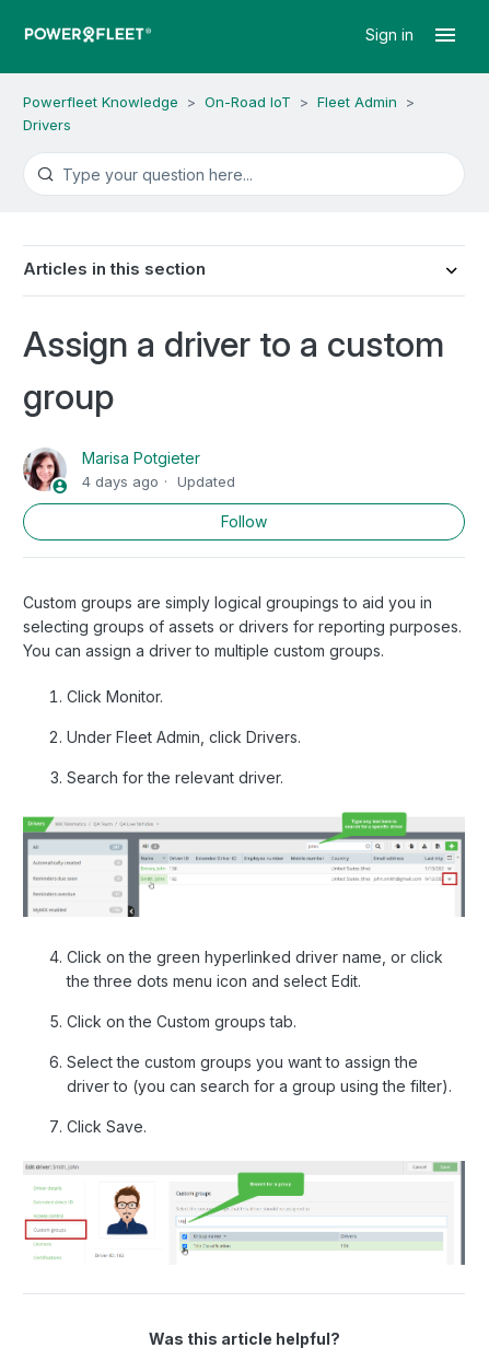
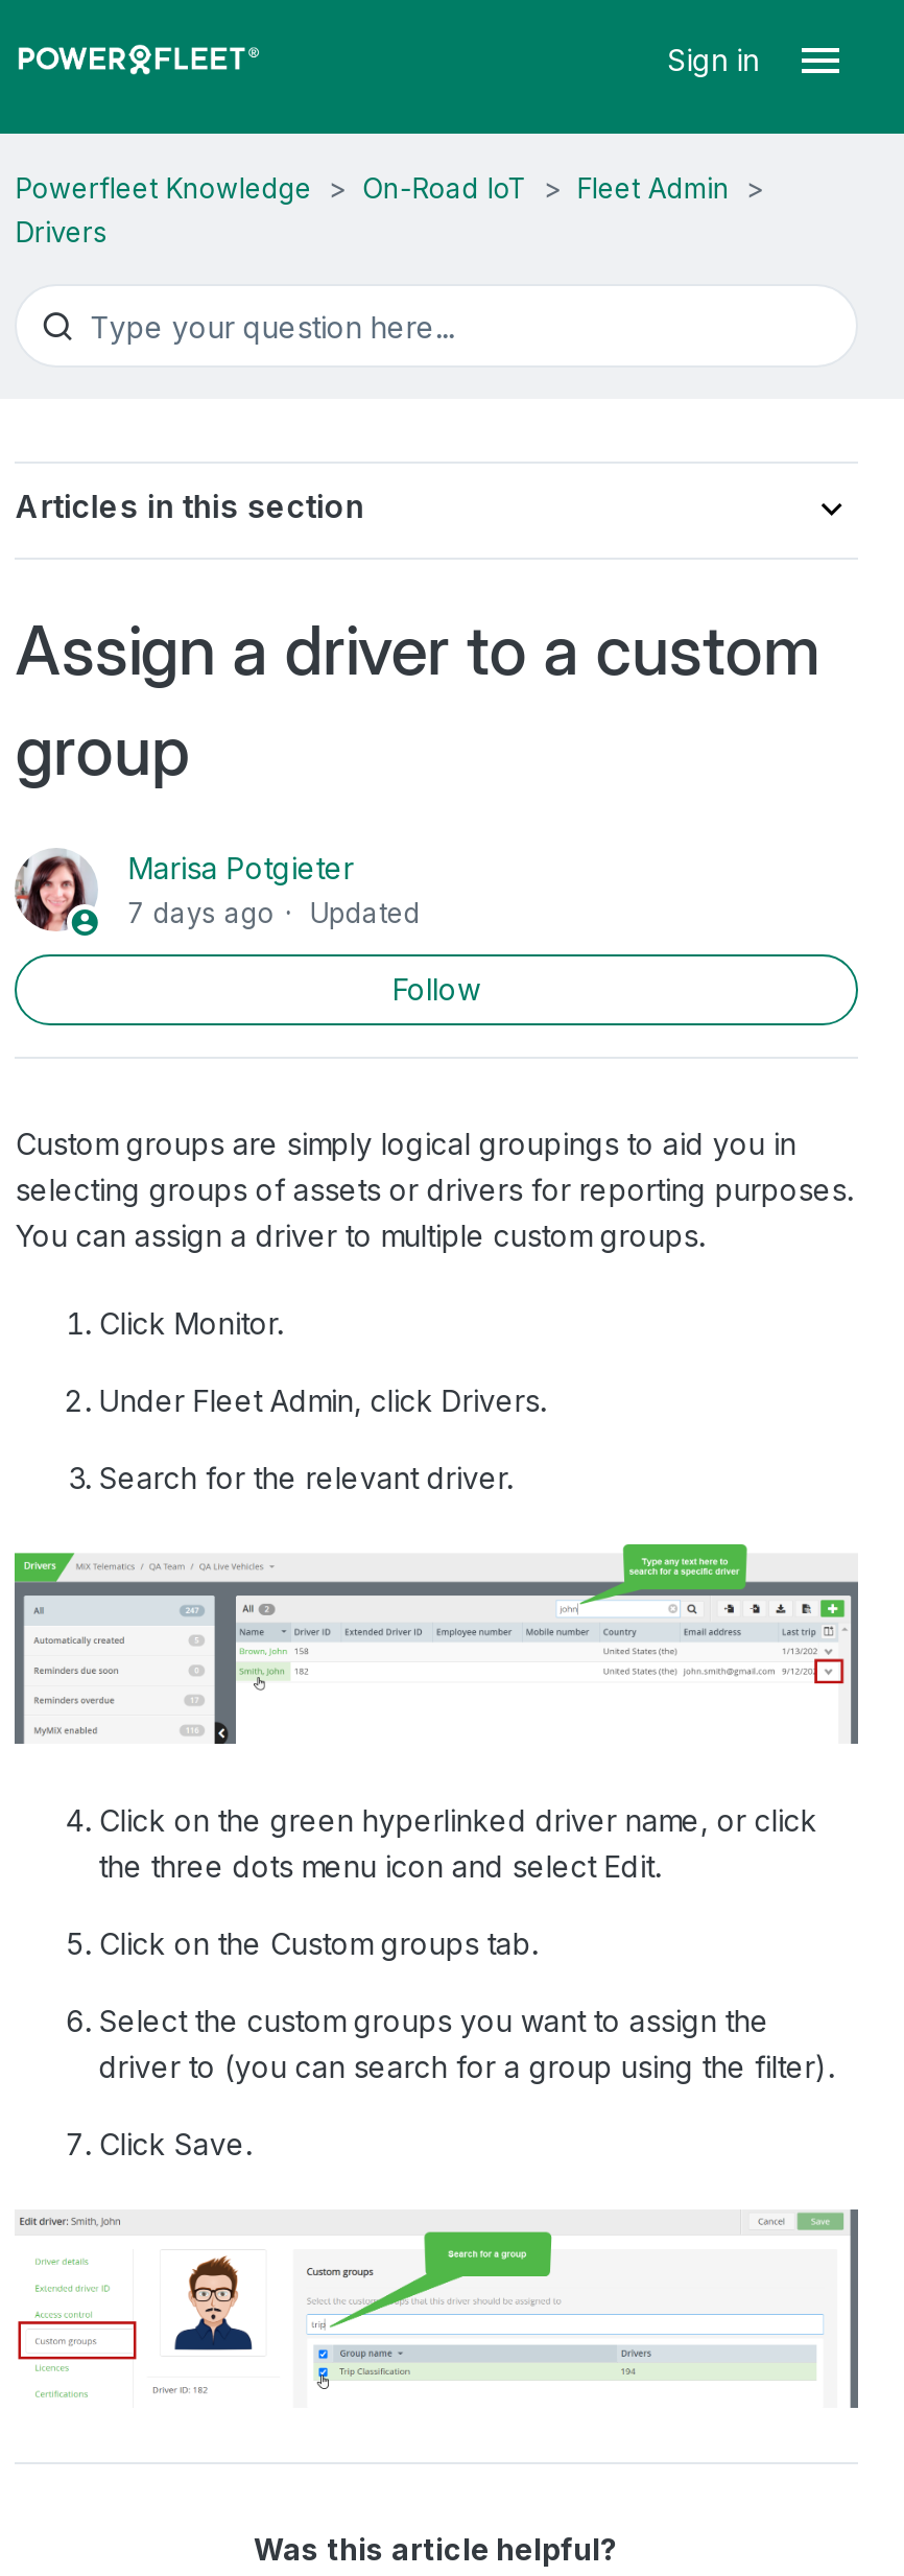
[82,473,236,491] 4 days ago Updated -> [128,897,420,930] 7 days ago Updated

